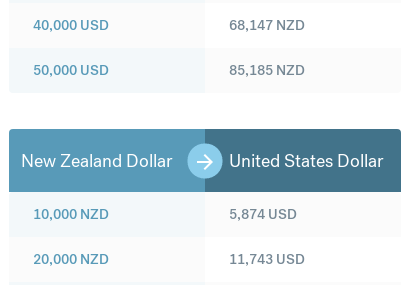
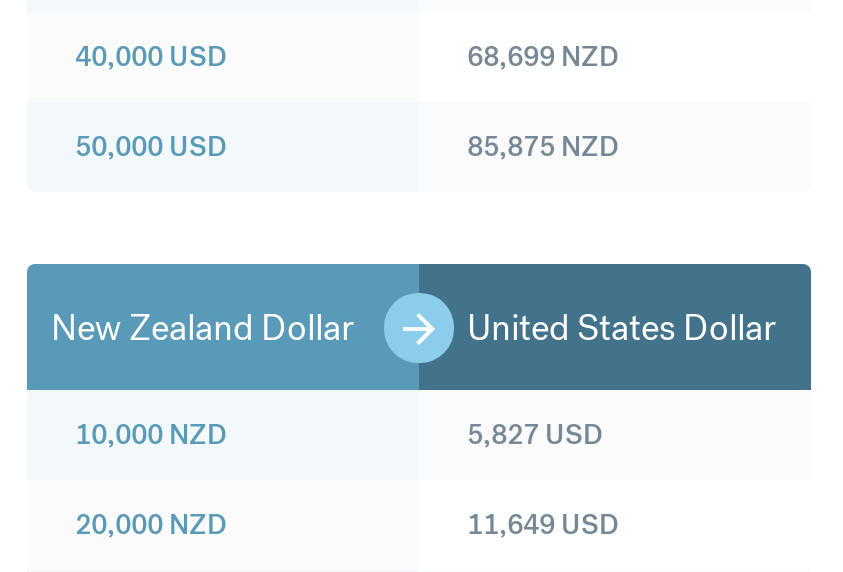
[229,16,305,34] 68,147 NZD -> [467,38,619,74] 68,699 NZD
[229,61,305,79] 85,185 NZD -> [467,128,619,164] 85,875 NZD
[229,205,297,223] 5,874 USD -> [467,416,603,452] 5,827 USD
[229,250,305,268] 11,743 USD -> [467,506,619,542] 11,649 USD

